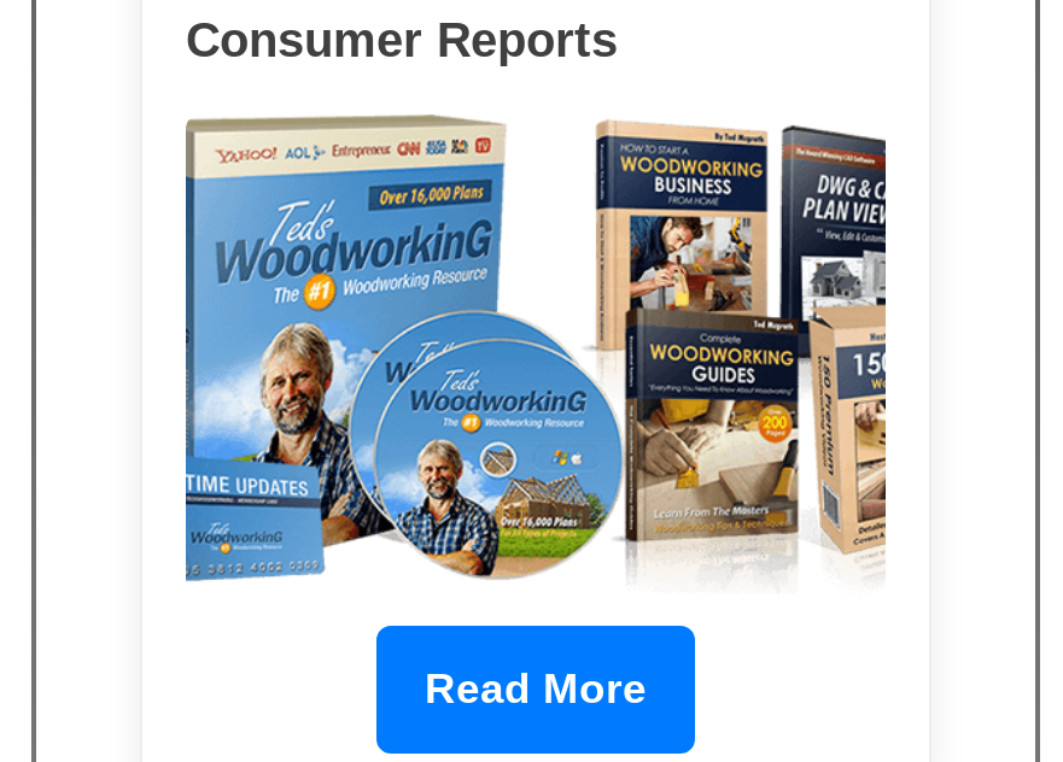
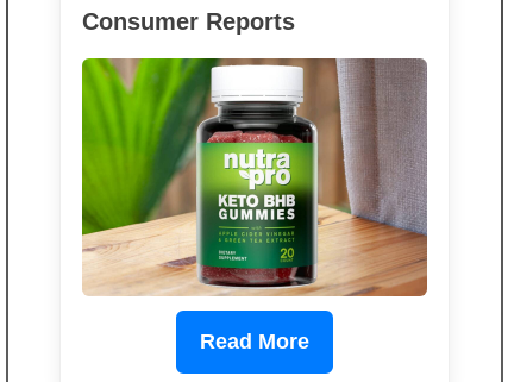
[183,115,888,597] [image] -> [81,57,428,298] [image]

